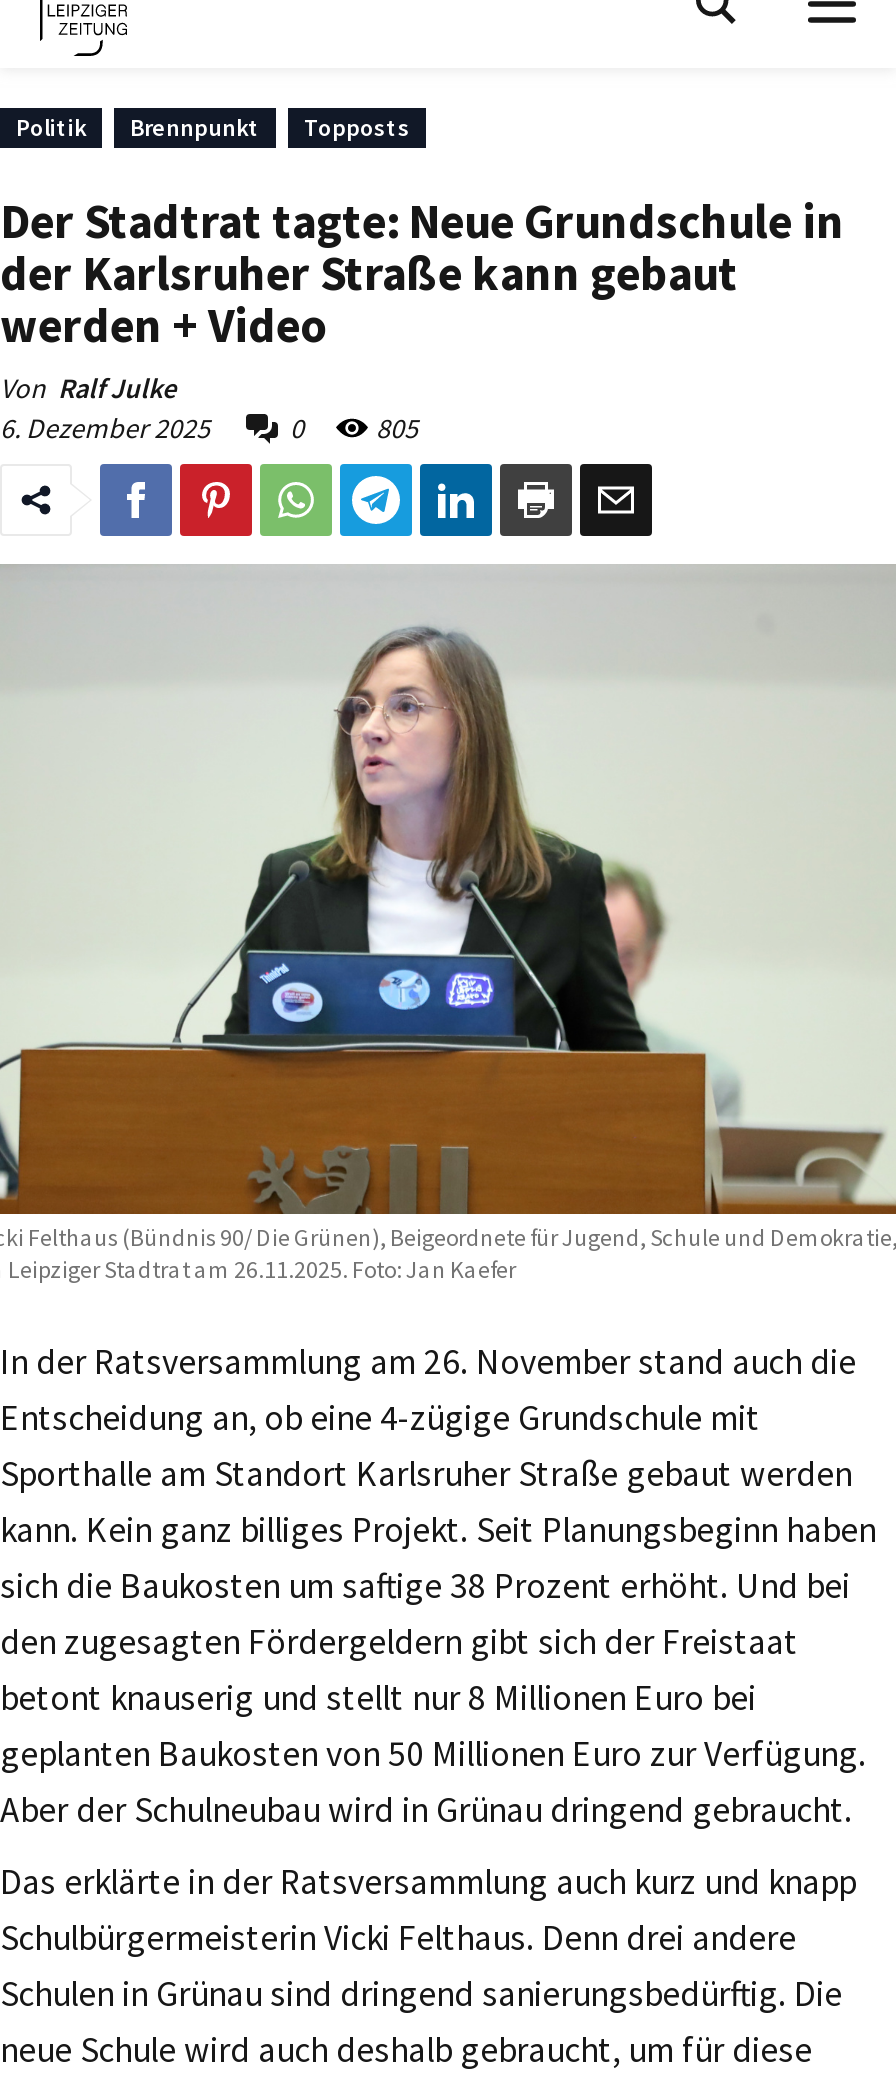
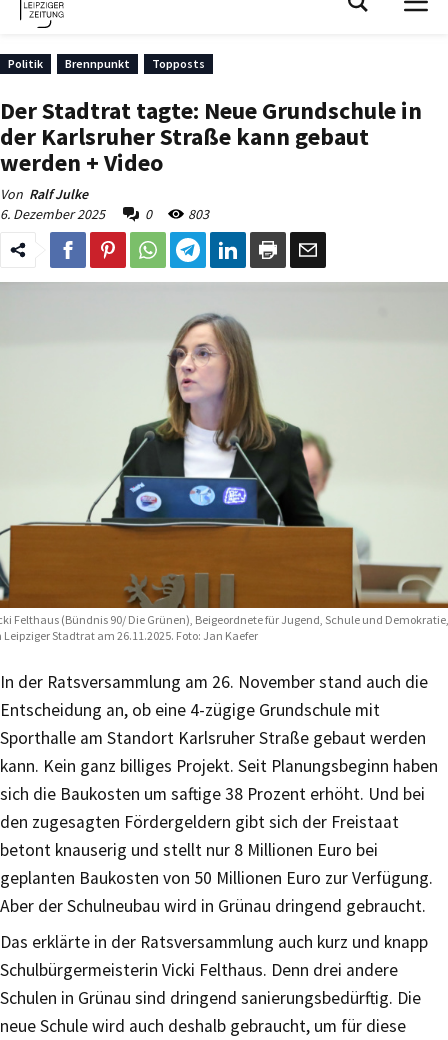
[290,410,418,446] 0 805 -> [145,205,209,223] 0 803

